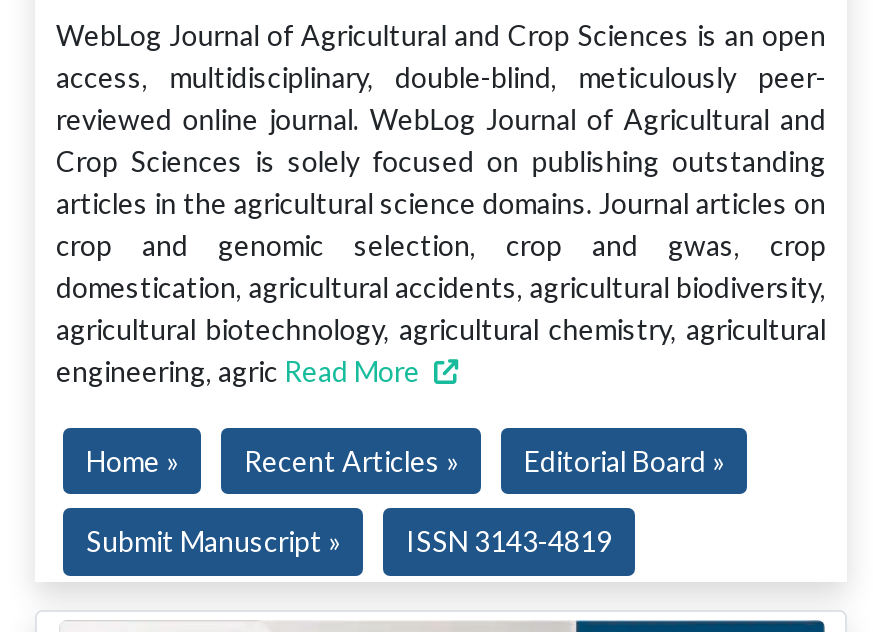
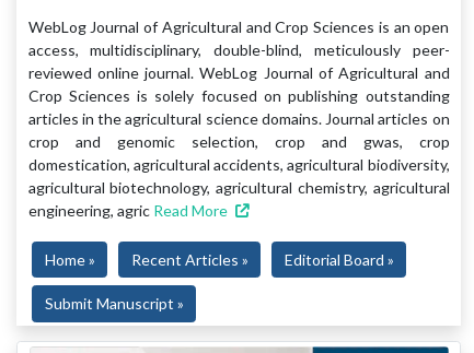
[406,525,612,559] ISSN 3143-4819 -> none

